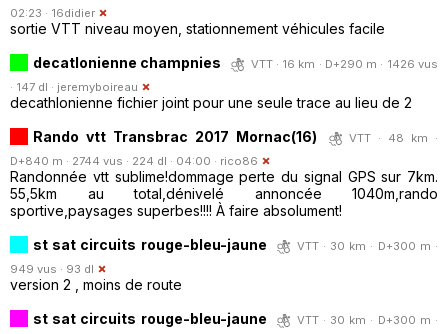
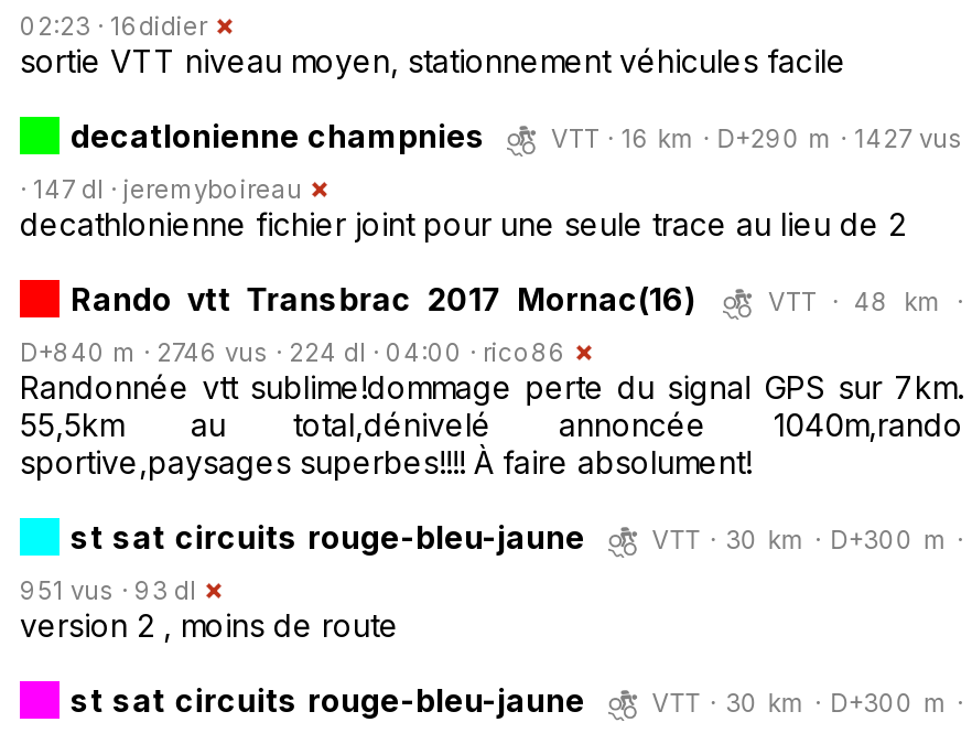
[251,56,438,70] VTT · 16 km · D+290 m · 1426 vus -> [551,122,963,153] VTT · 16 km · D+290 m · 1427 vus
[10,154,258,168] D+840 m · 2744 vus · 224 dl · 04:00 · rico86 -> [20,337,566,368] D+840 m · 2746 vus · 224 dl · 04:00 · rico86
[10,262,94,276] 949 vus · 93 dl -> [20,575,196,606] 951 vus · 93 dl

